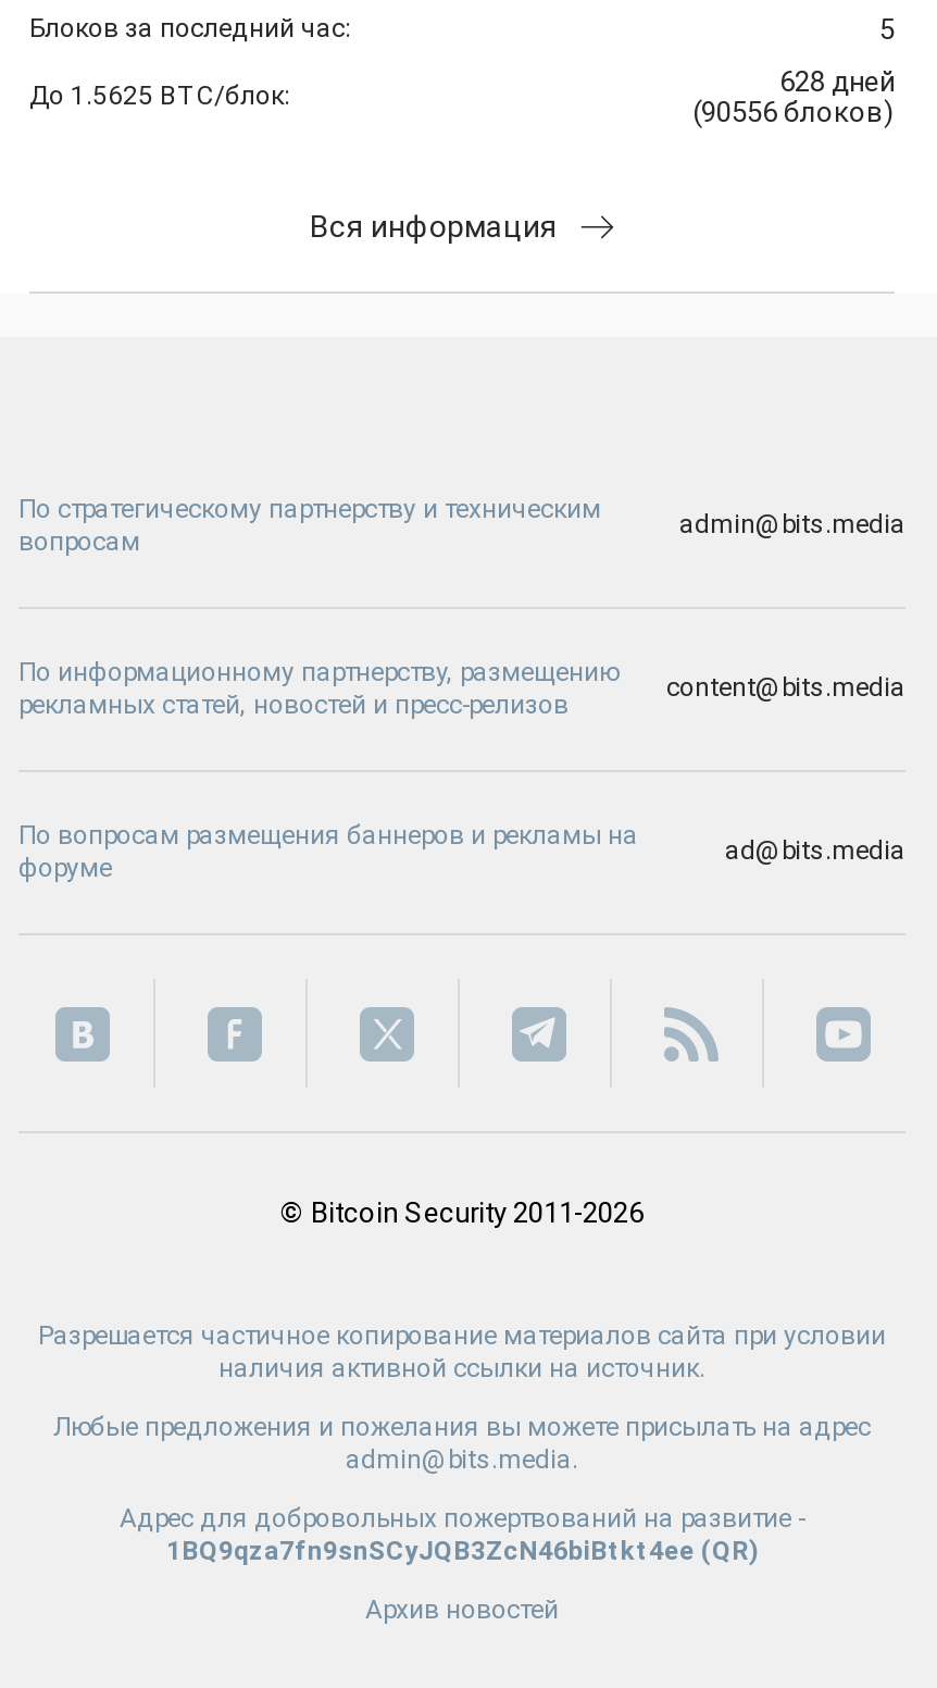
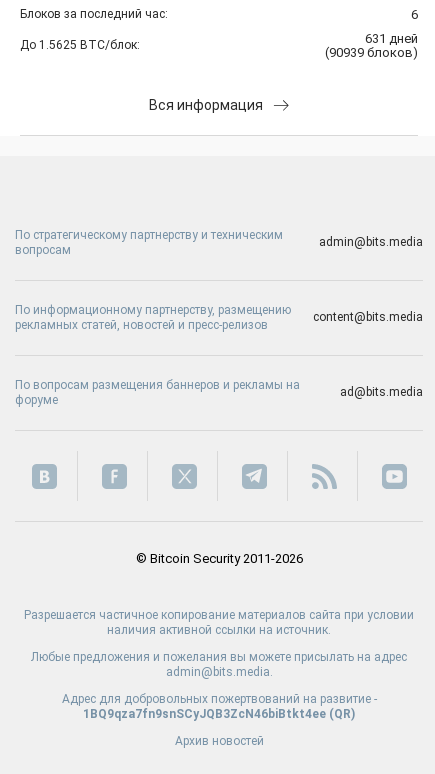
[879,14,895,47] 5 -> [411,7,418,22] 6
[779,66,895,99] 628 дней -> [365,31,418,46] 631 дней
[692,97,895,129] (90556 блоков) -> [325,45,418,60] (90939 блоков)

